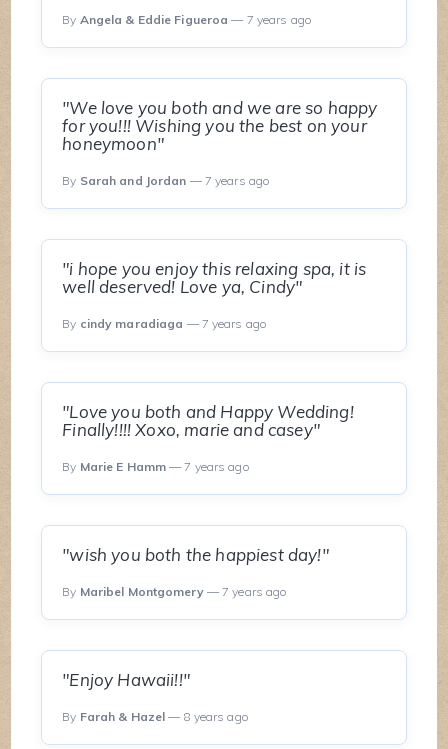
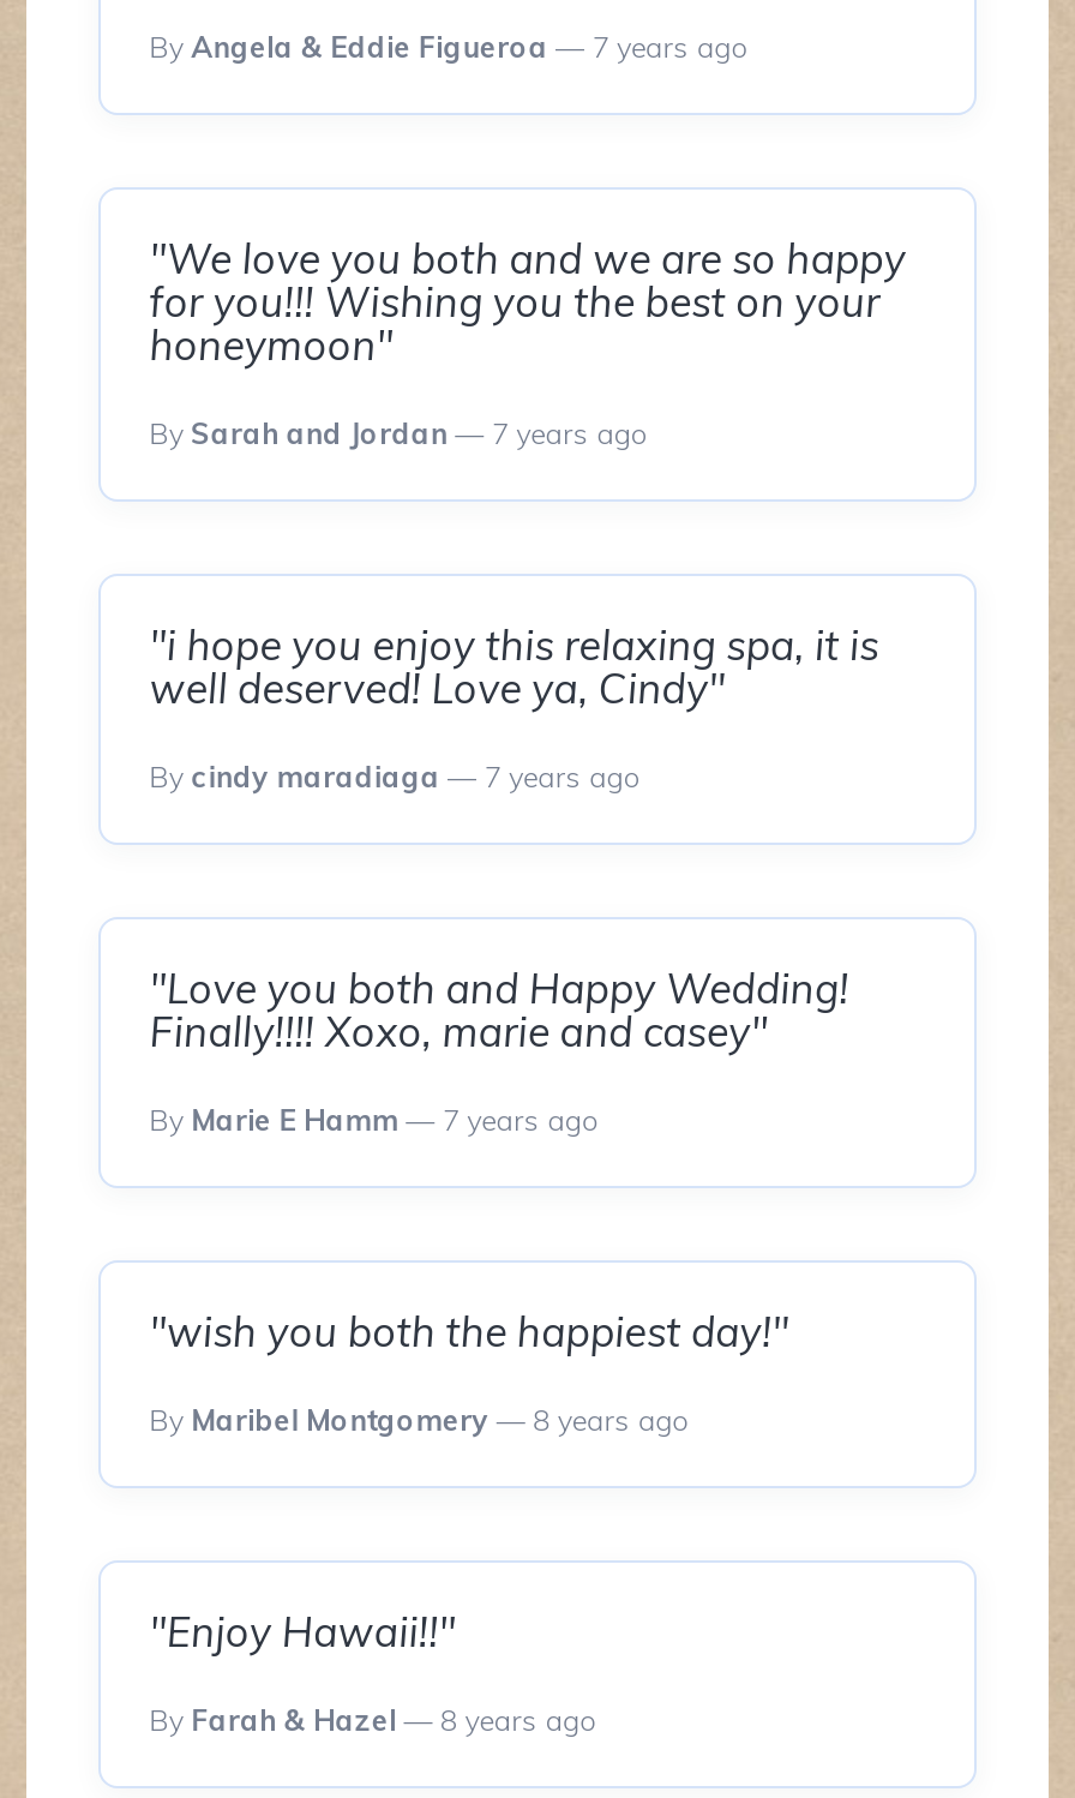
[62,584,287,599] By Maribel Montgomery — 7 years ago -> [149,1402,690,1438] By Maribel Montgomery — 8 years ago

